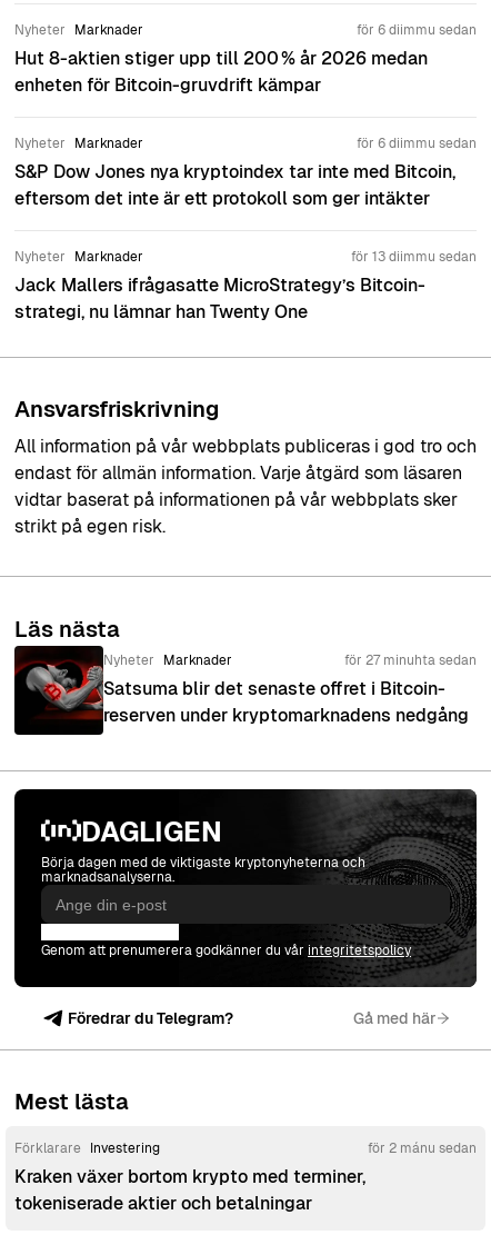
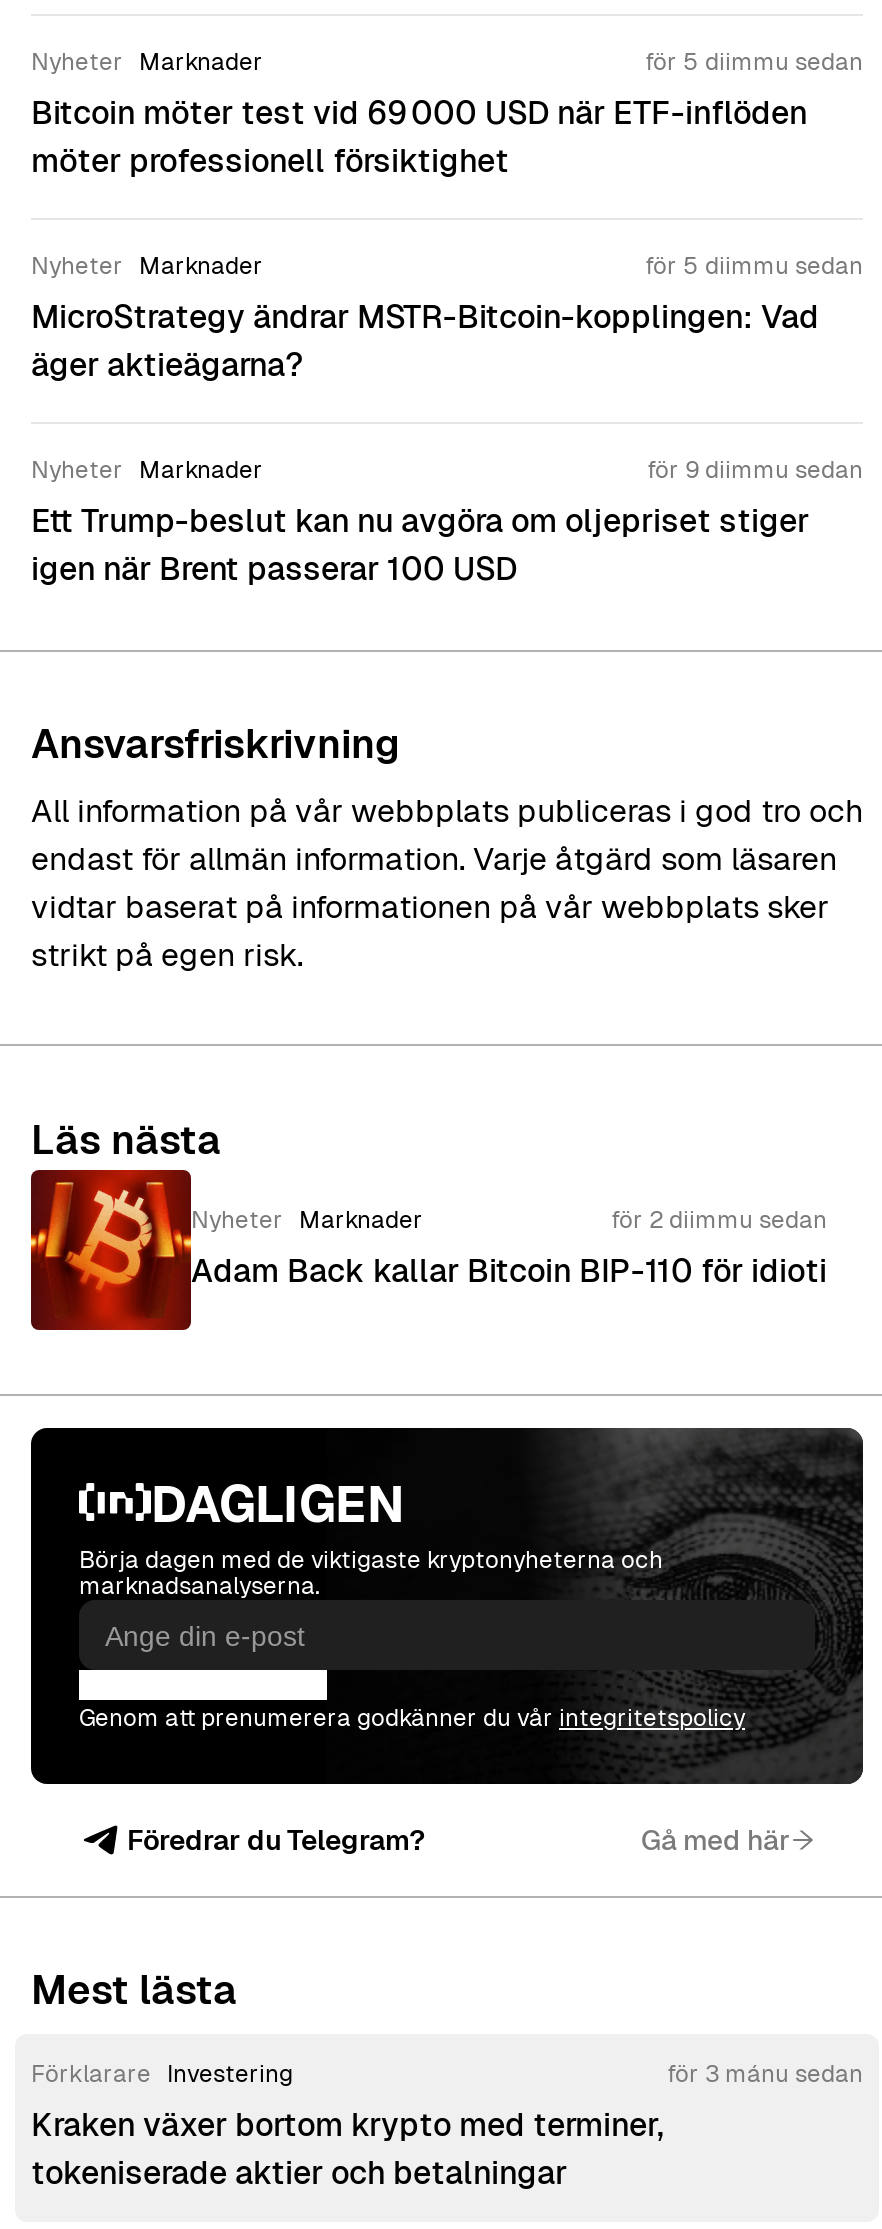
[14,21,477,97] för 6 diimmu sedan | Hut 8-aktien stiger upp till 200 % år 2026 medan | enheten för Bitcoin-gruvdrift kämpar -> [31,46,863,182] för 5 diimmu sedan | Bitcoin möter test vid 69 000 USD när ETF-inflöden | möter professionell försiktighet
[14,135,477,210] för 6 diimmu sedan | S&P Dow Jones nya kryptoindex tar inte med Bitcoin, | eftersom det inte är ett protokoll som ger intäkter -> [31,250,863,386] för 5 diimmu sedan | MicroStrategy ändrar MSTR-Bitcoin-kopplingen: Vad | äger aktieägarna?
[14,248,477,323] för 13 diimmu sedan | Jack Mallers ifrågasatte MicroStrategy’s Bitcoin- | strategi, nu lämnar han Twenty One -> [31,454,863,590] för 9 diimmu sedan | Ett Trump-beslut kan nu avgöra om oljepriset stiger | igen när Brent passerar 100 USD
[14,647,477,736] [image] | för 27 minuhta sedan | Satsuma blir det senaste offret i Bitcoin- | reserven under kryptomarknadens nedgång -> [29,1172,827,1332] [image] | för 2 diimmu sedan | Adam Back kallar Bitcoin BIP-110 för idioti
[368,1139,477,1157] för 2 mánu sedan -> [667,2058,863,2090] för 3 mánu sedan

